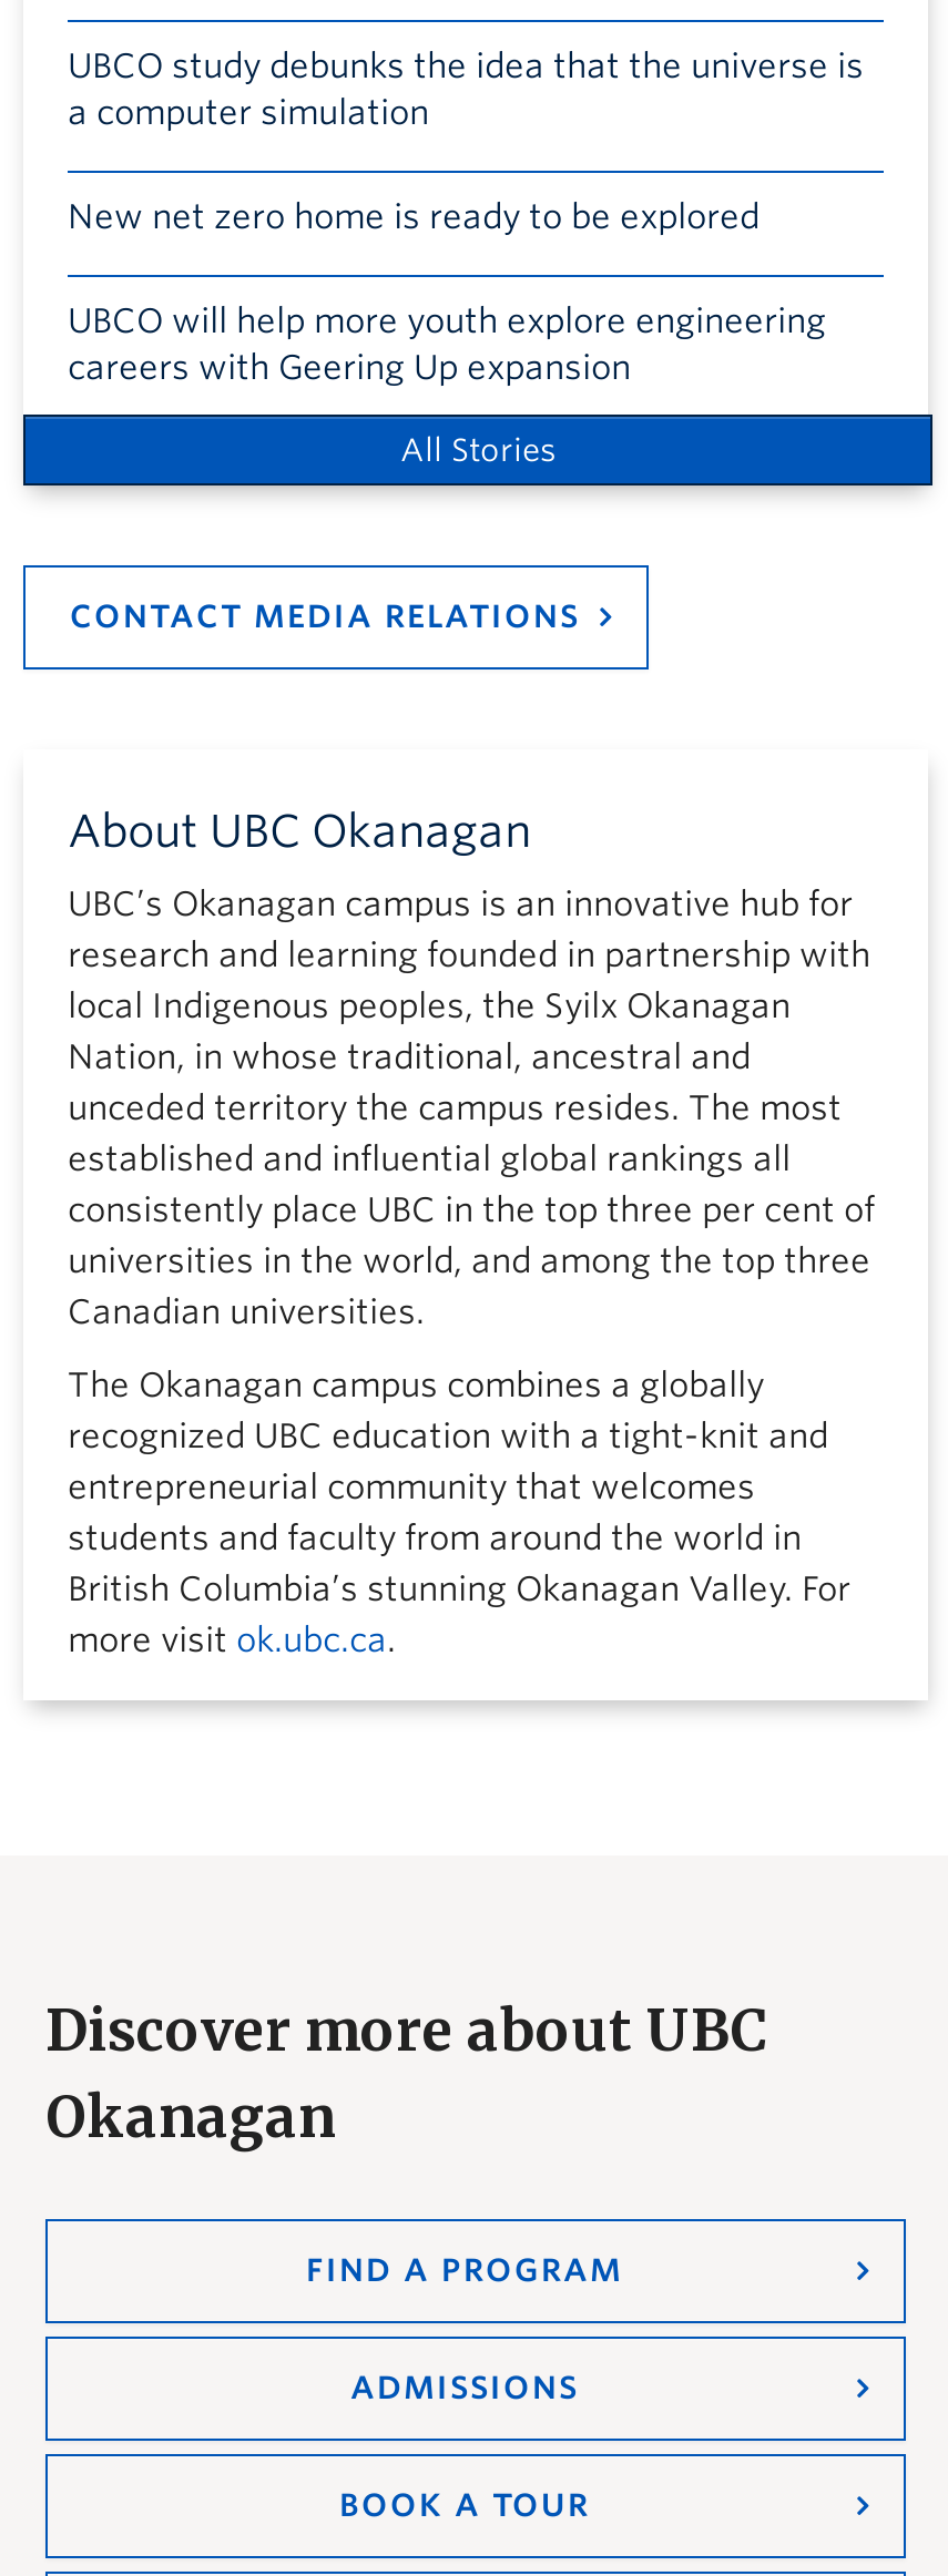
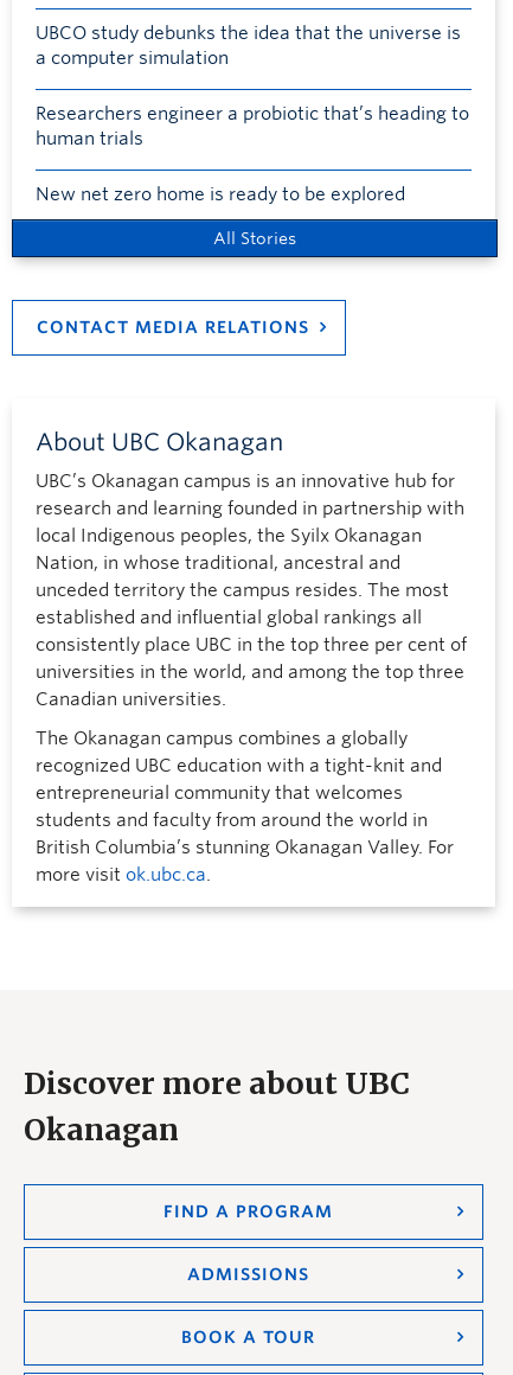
none -> [36,103,469,149] Researchers engineer a probiotic that’s heading to | human trials
moved [68,197,760,237] -> [36,184,405,205]: New net zero home is ready to be explored
[68,301,826,388] UBCO will help more youth explore engineering | careers with Geering Up expansion -> none

